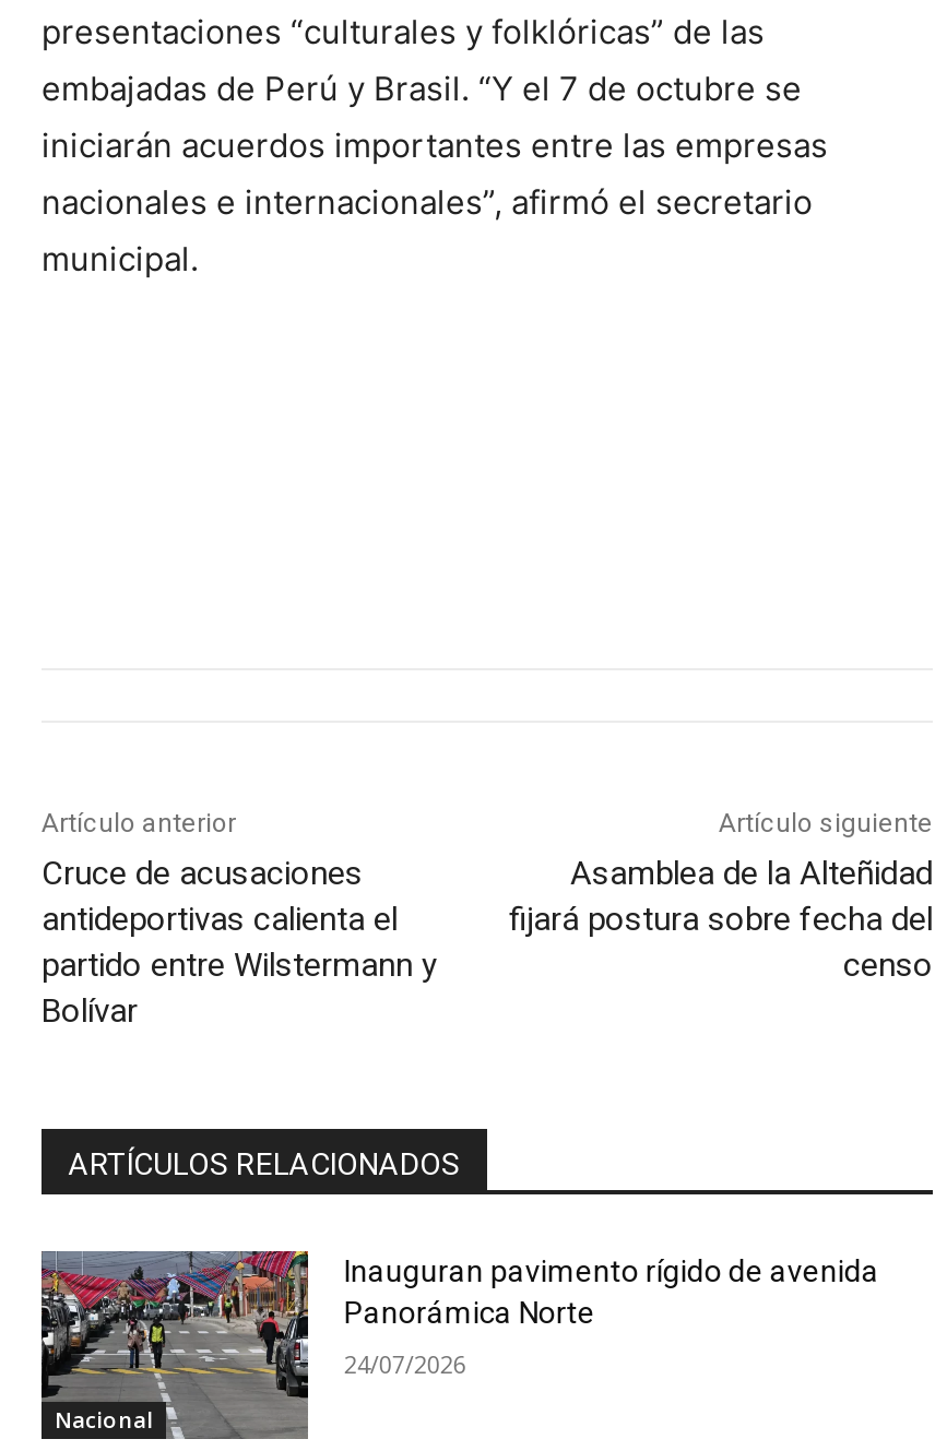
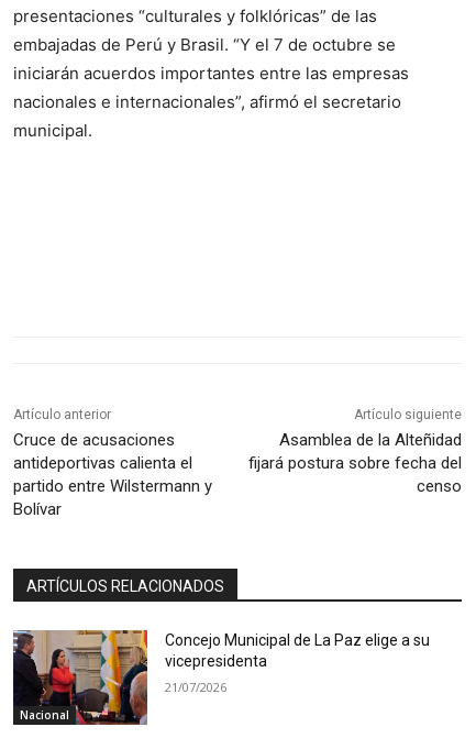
[39,1249,879,1439] [image] | Inauguran pavimento rígido de avenida | Panorámica Norte -> [13,629,430,725] [image] | Concejo Municipal de La Paz elige a su | vicepresidenta
[344,1347,466,1380] 24/07/2026 -> [165,679,227,695] 21/07/2026

